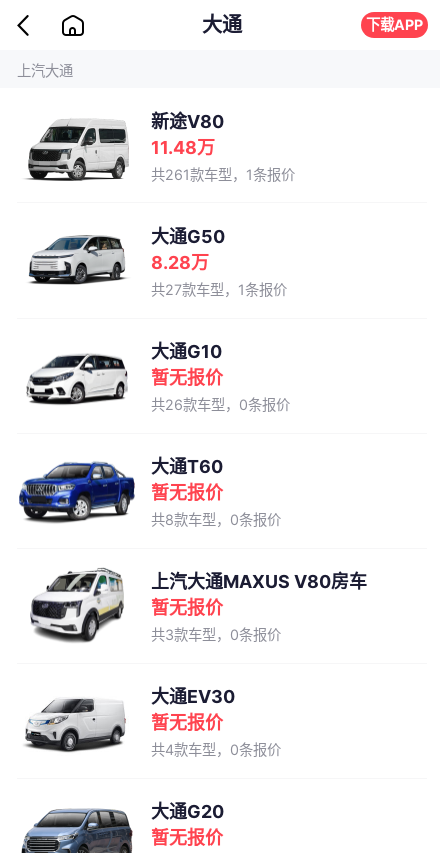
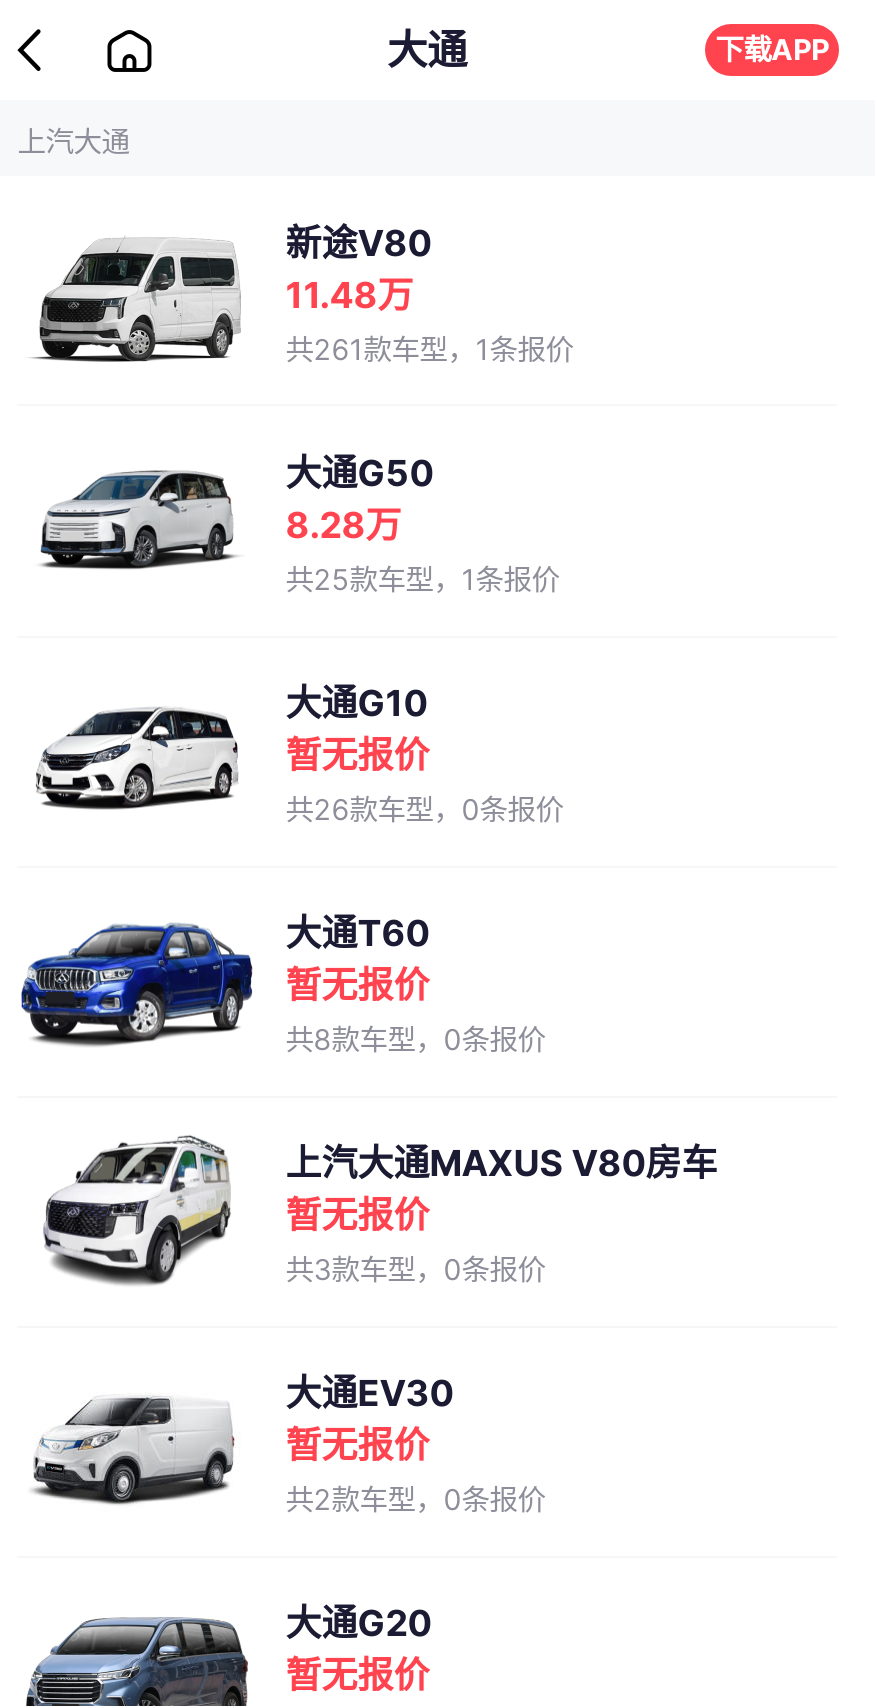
[151,281,287,298] 共27款车型，1条报价 -> [285,562,559,596] 共25款车型，1条报价
[151,741,281,758] 共4款车型，0条报价 -> [285,1483,545,1517] 共2款车型，0条报价

